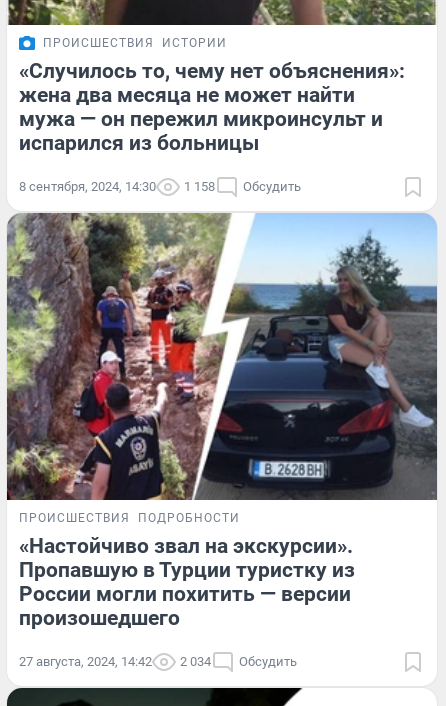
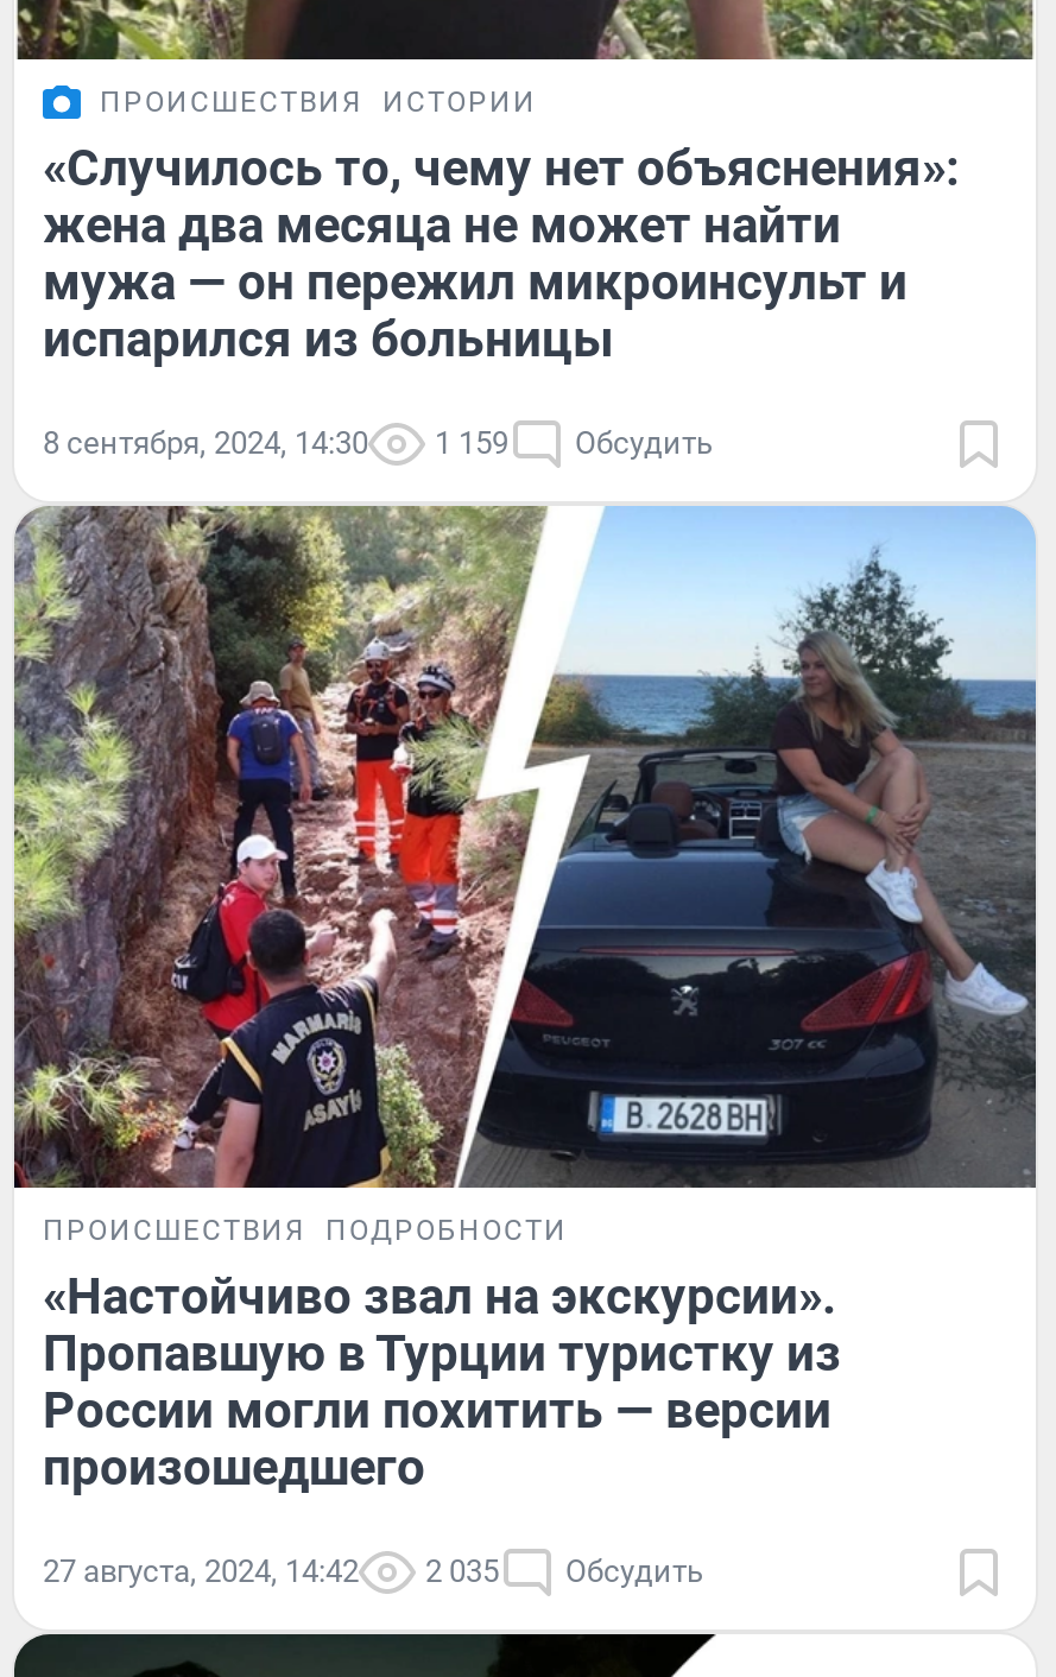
[19,179,301,194] 8 сентября, 2024, 14:30 1 158 Обсудить -> [43,425,713,461] 8 сентября, 2024, 14:30 1 159 Обсудить
[19,654,297,669] 27 августа, 2024, 14:42 2 034 Обсудить -> [43,1553,703,1588] 27 августа, 2024, 14:42 2 035 Обсудить

